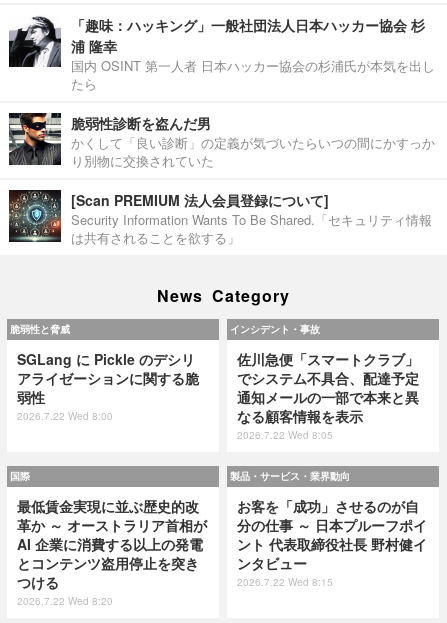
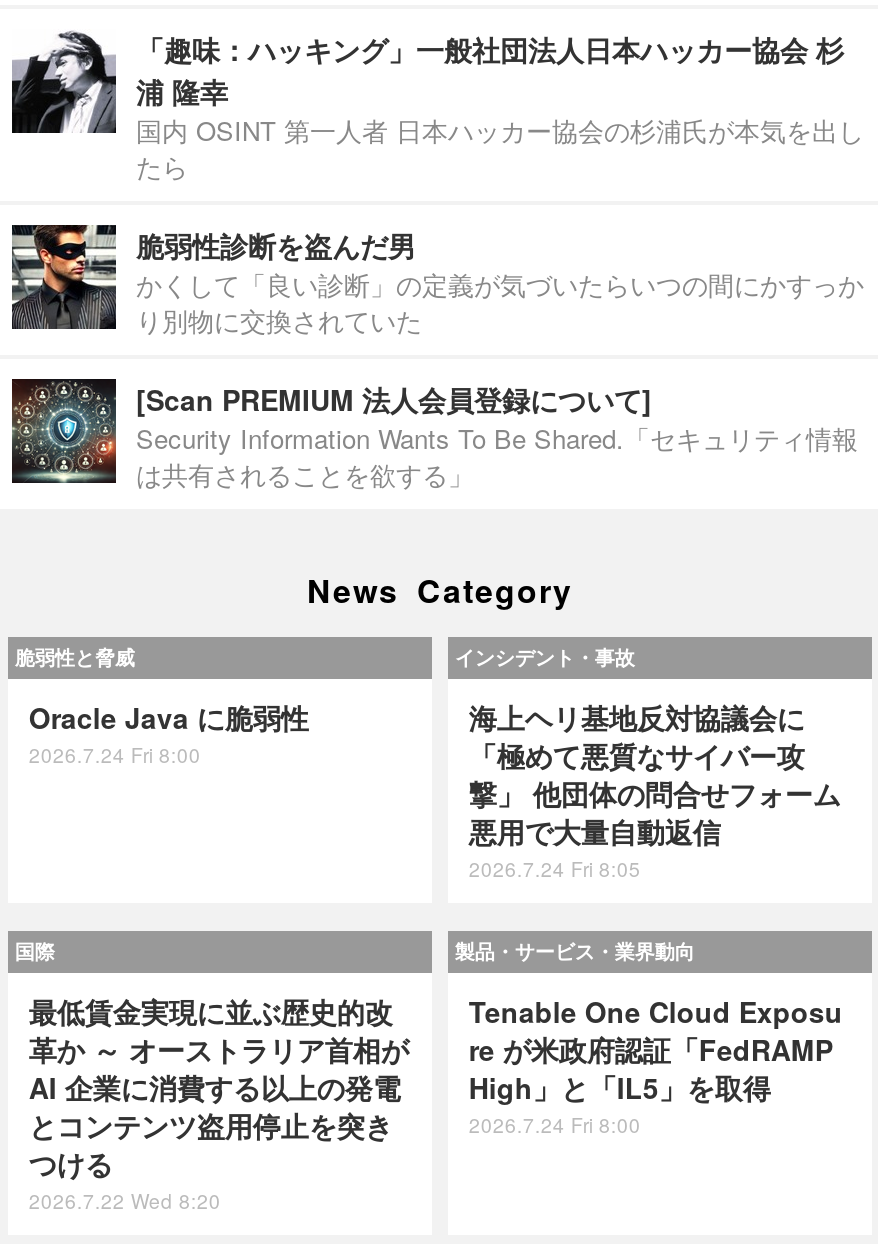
[17,349,199,423] SGLang に Pickle のデシリ | アライゼーションに関する脆 | 弱性 | 2026.7.22 Wed 8:00 -> [29,697,309,769] Oracle Java に脆弱性 | 2026.7.24 Fri 8:00
[237,349,419,442] 佐川急便「スマートクラブ」 | でシステム不具合、配達予定 | 通知メールの一部で本来と異 | なる顧客情報を表示 | 2026.7.22 Wed 8:05 -> [469,697,841,883] 海上ヘリ基地反対協議会に | 「極めて悪質なサイバー攻 | 撃」 他団体の問合せフォーム | 悪用で大量自動返信 | 2026.7.24 Fri 8:05
[237,496,427,589] お客を「成功」させるのが自 | 分の仕事 ～ 日本プルーフポイ | ント 代表取締役社長 野村健イ | ンタビュー | 2026.7.22 Wed 8:15 -> [469,992,843,1140] Tenable One Cloud Exposu | re が米政府認証「FedRAMP | High」と「IL5」を取得 | 2026.7.24 Fri 8:00

